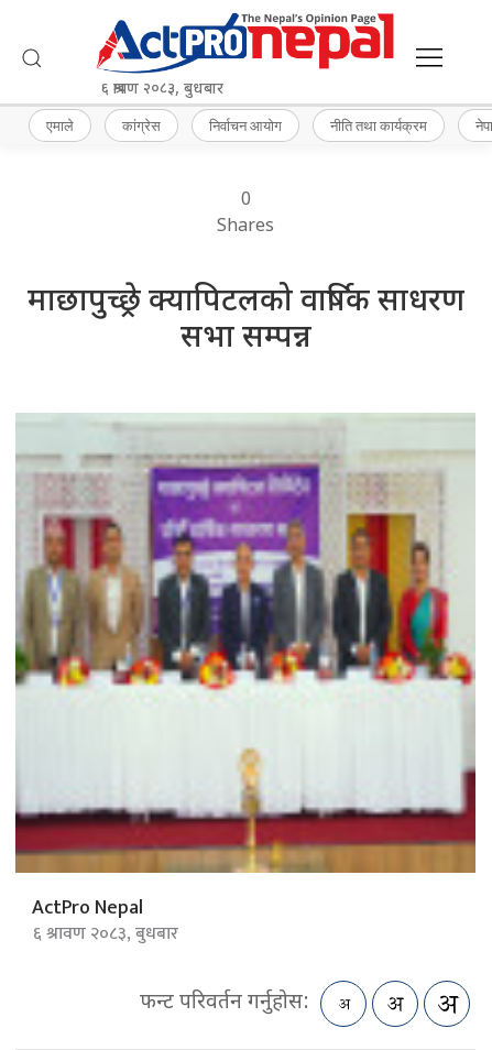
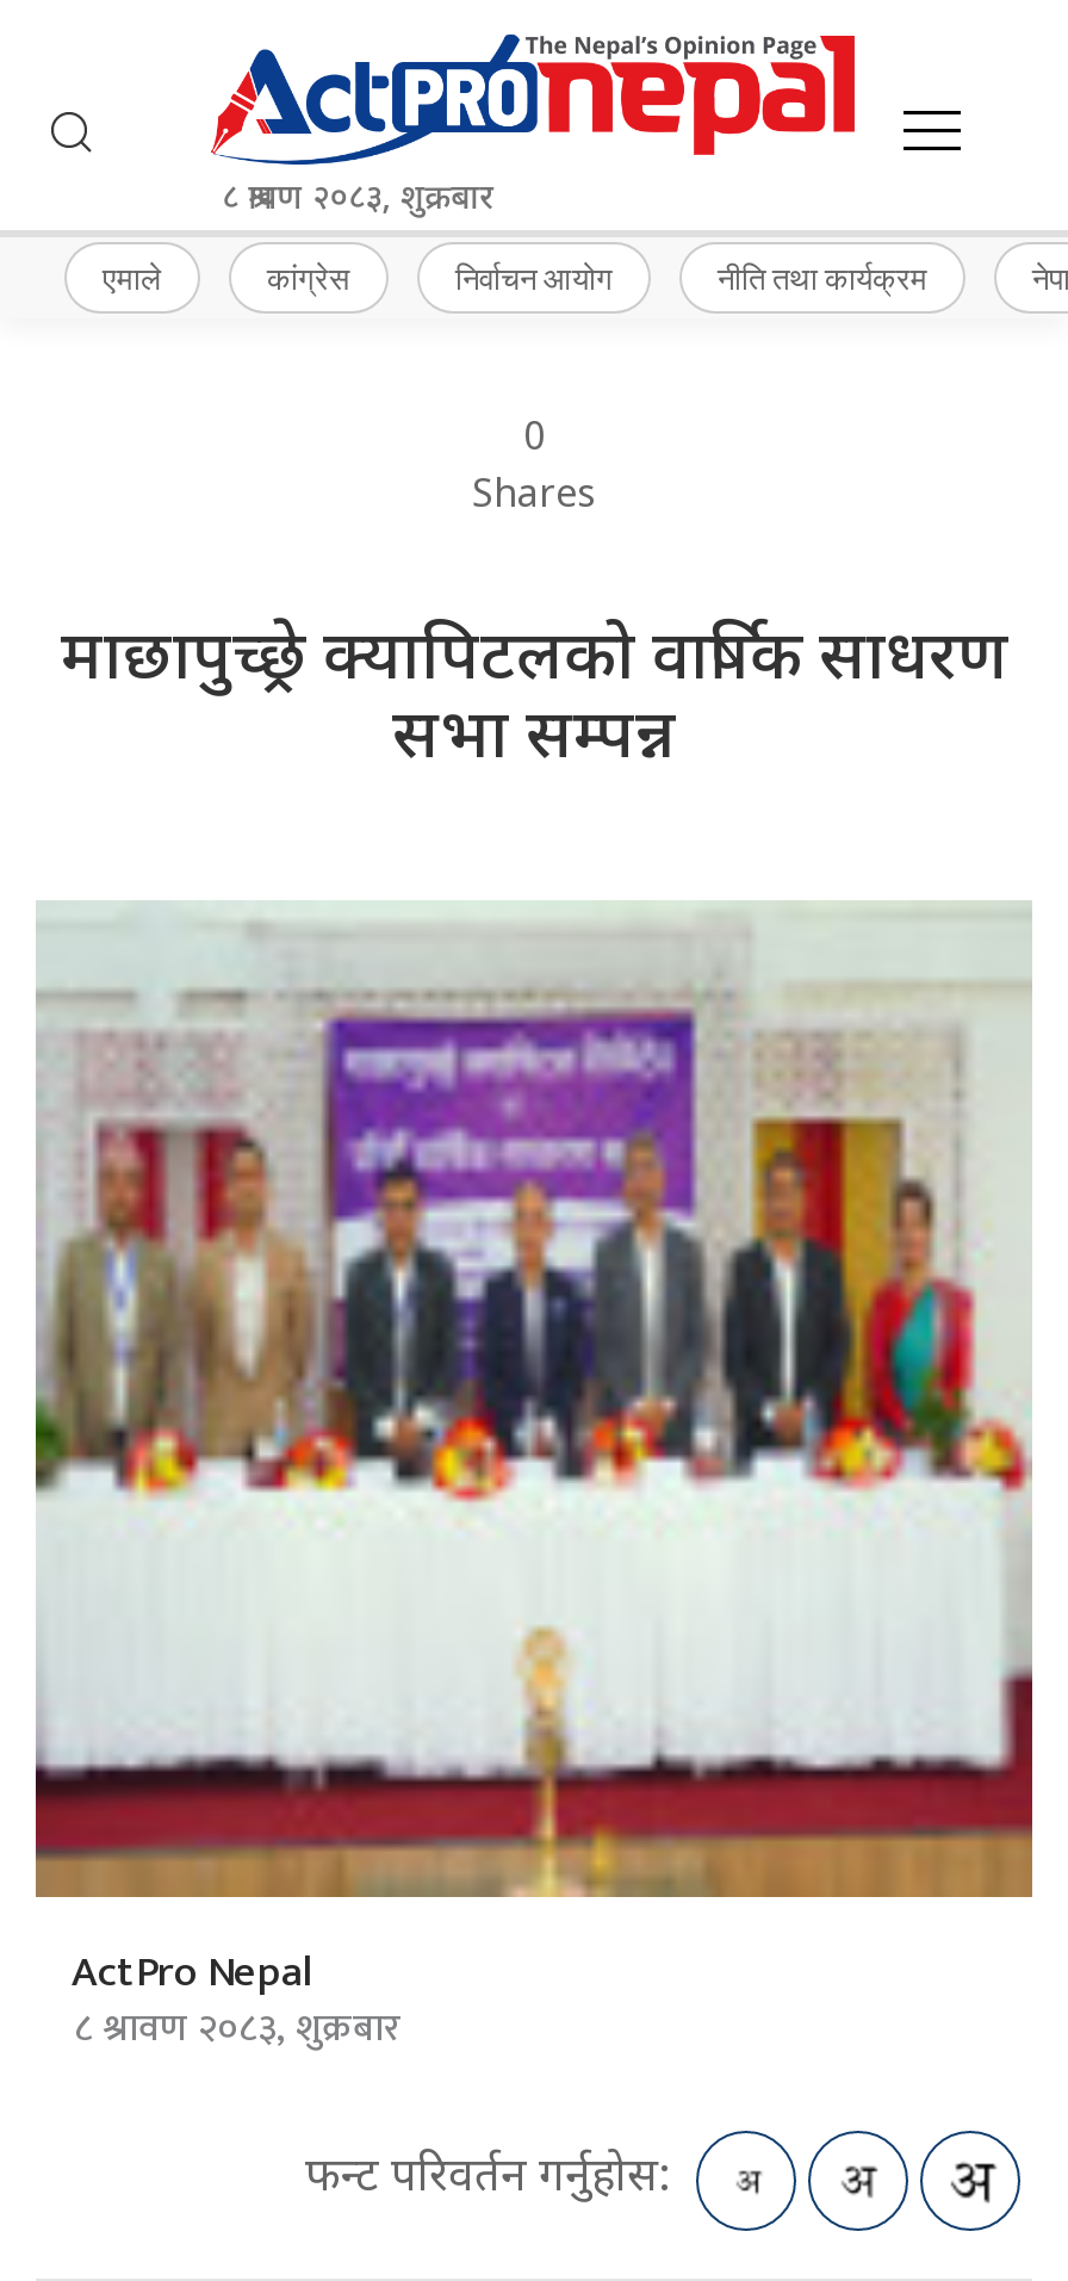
[101,80,224,100] ६ श्रावण २०८३, बुधबार -> [222,178,494,224] ८ श्रावण २०८३, शुक्रबार
[33,919,178,949] ६ श्रावण २०८३, बुधबार -> [74,1998,401,2062] ८ श्रावण २०८३, शुक्रबार

